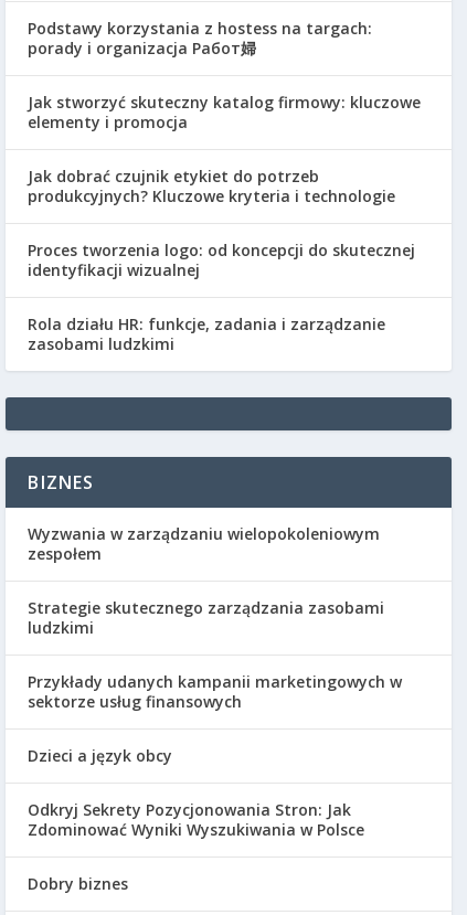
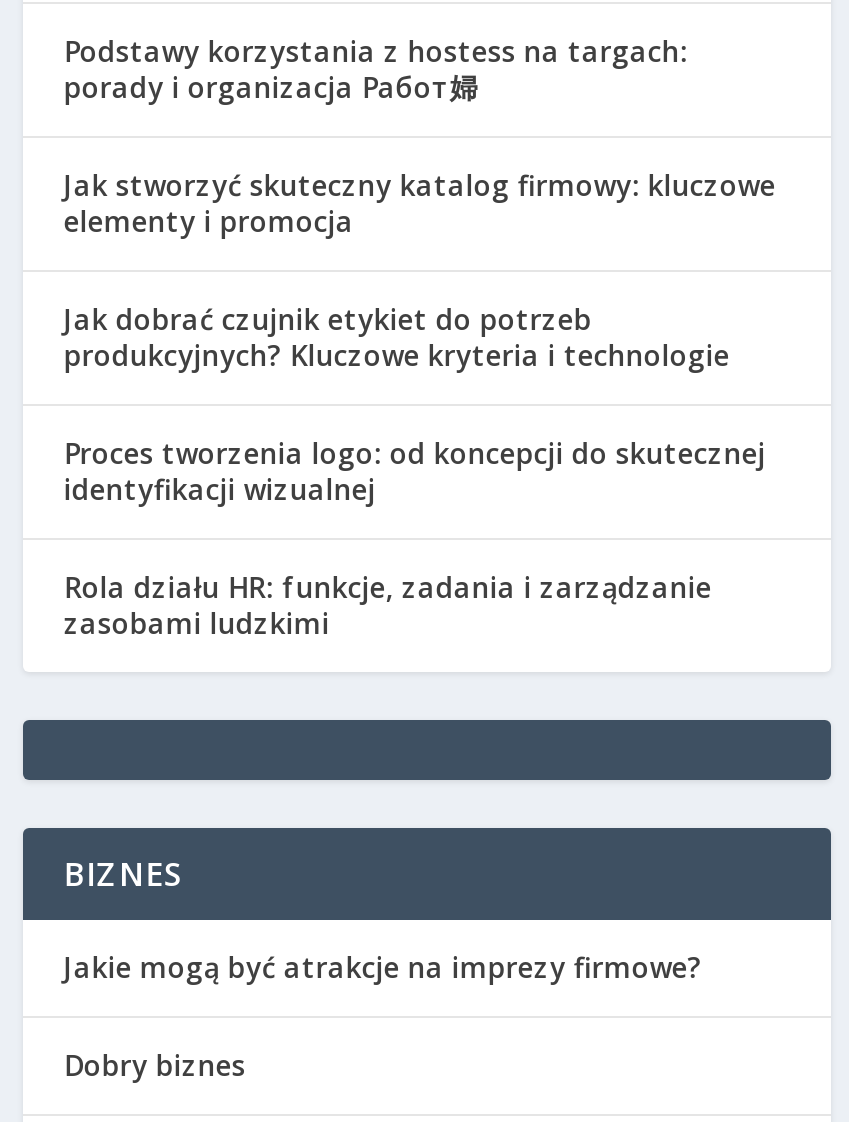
[28,524,402,840] Wyzwania w zarządzaniu wielopokoleniowym | zespołem | Strategie skutecznego zarządzania zasobami | ludzkimi | Przykłady udanych kampanii marketingowych w | sektorze usług finansowych | Dzieci a język obcy | Odkryj Sekrety Pozycjonowania Stron: Jak | Zdominować Wyniki Wyszukiwania w Polsce -> [64,948,702,986] Jakie mogą być atrakcje na imprezy firmowe?

